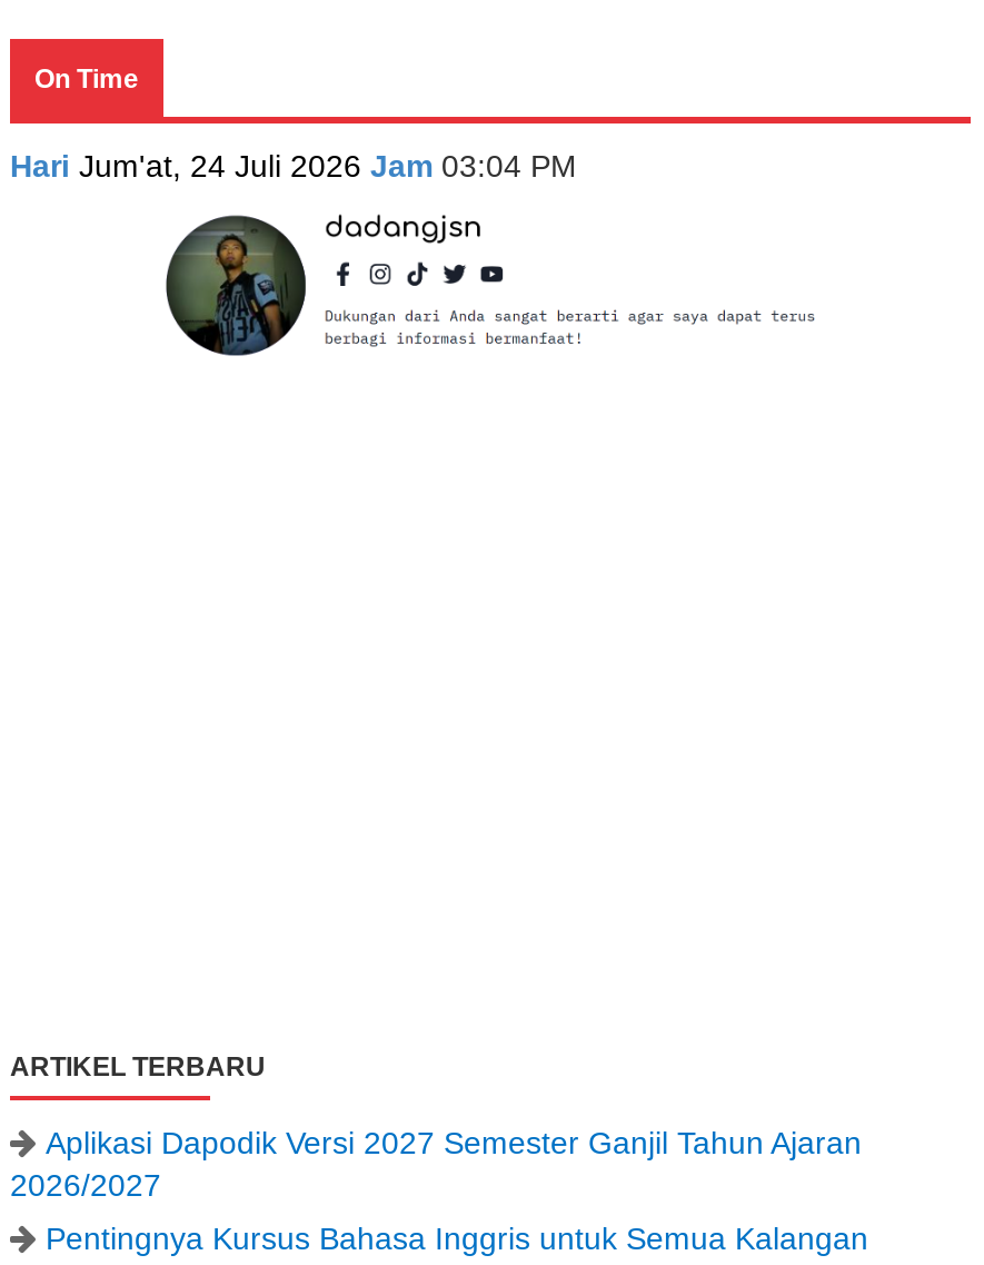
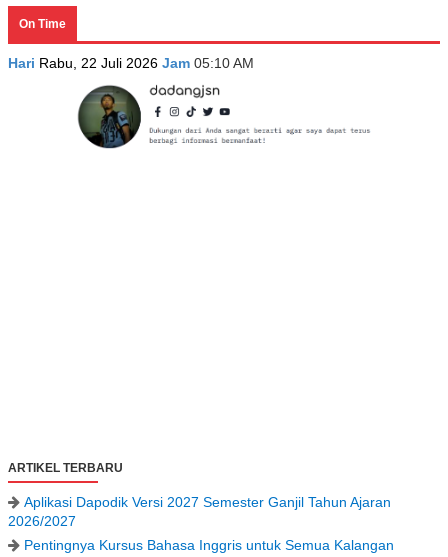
[10,147,577,183] Hari Jum'at, 24 Juli 2026 Jam 03:04 PM -> [8,55,254,71] Hari Rabu, 22 Juli 2026 Jam 05:10 AM

